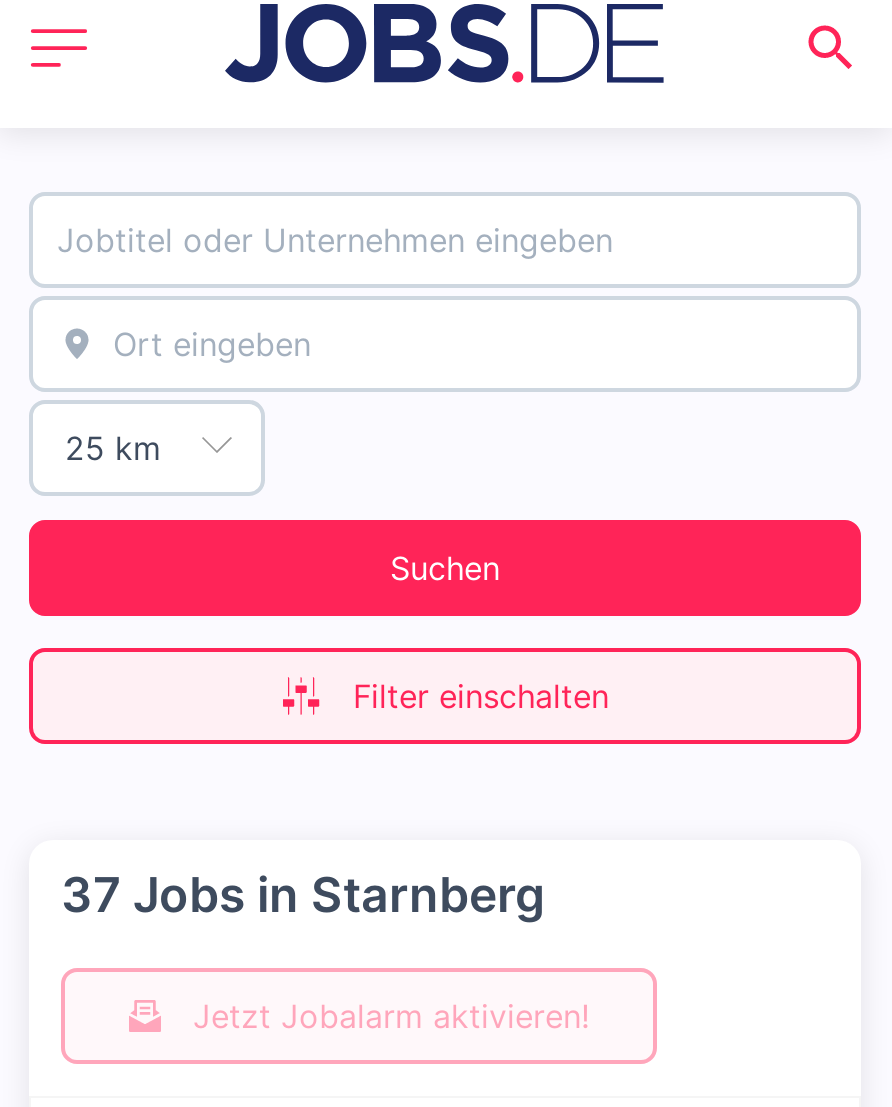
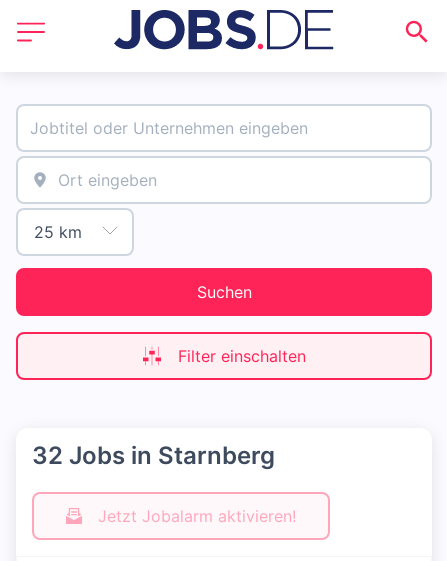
[61,866,545,924] 37 Jobs in Starnberg -> [32,441,275,470] 32 Jobs in Starnberg

